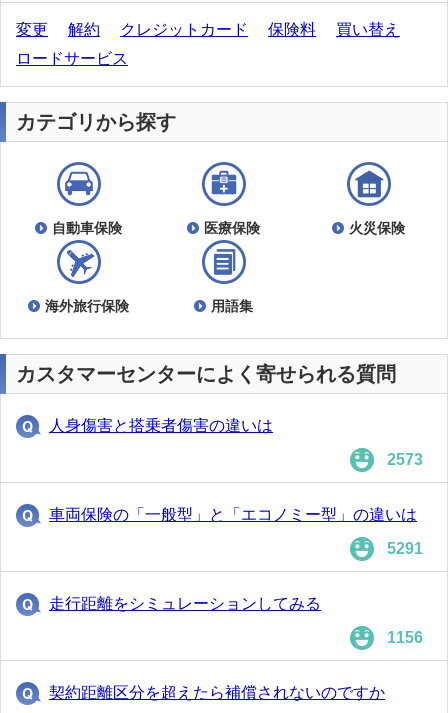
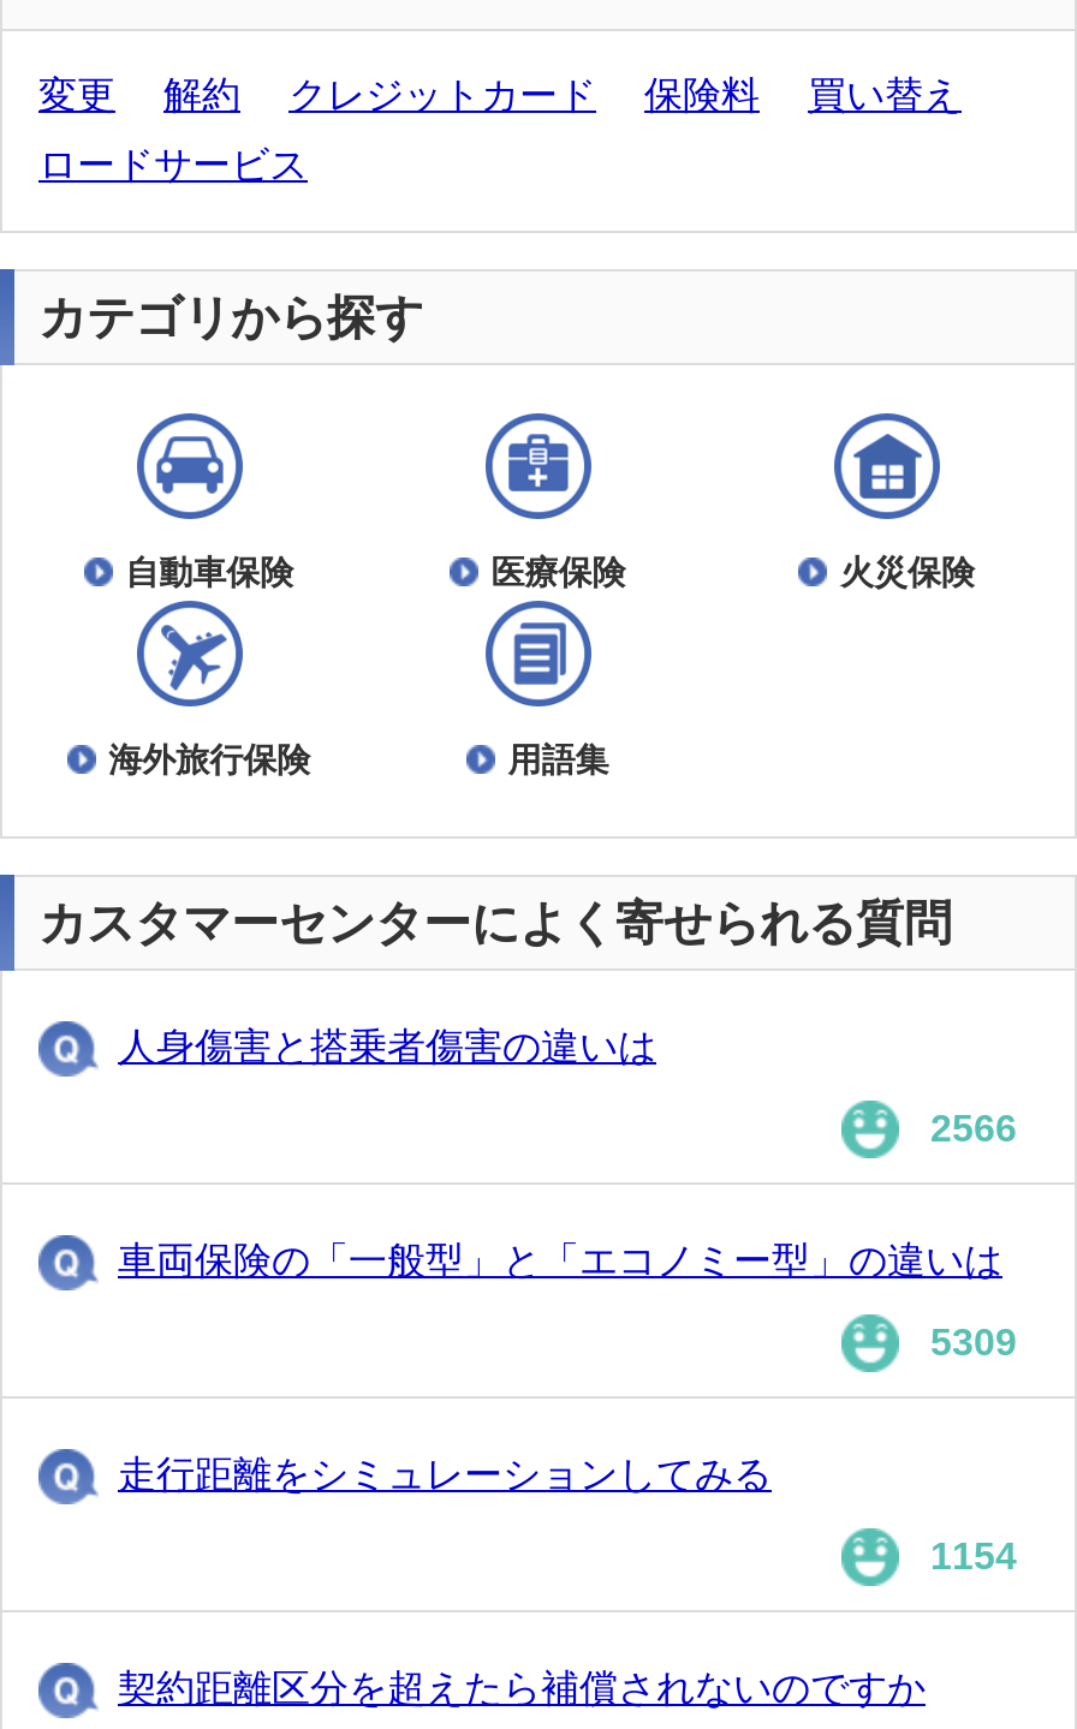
[387,451,423,468] 2573 -> [930,1108,1017,1149] 2566
[387,540,423,557] 5291 -> [930,1322,1017,1363] 5309
[387,629,423,646] 1156 -> [930,1536,1017,1576] 1154

